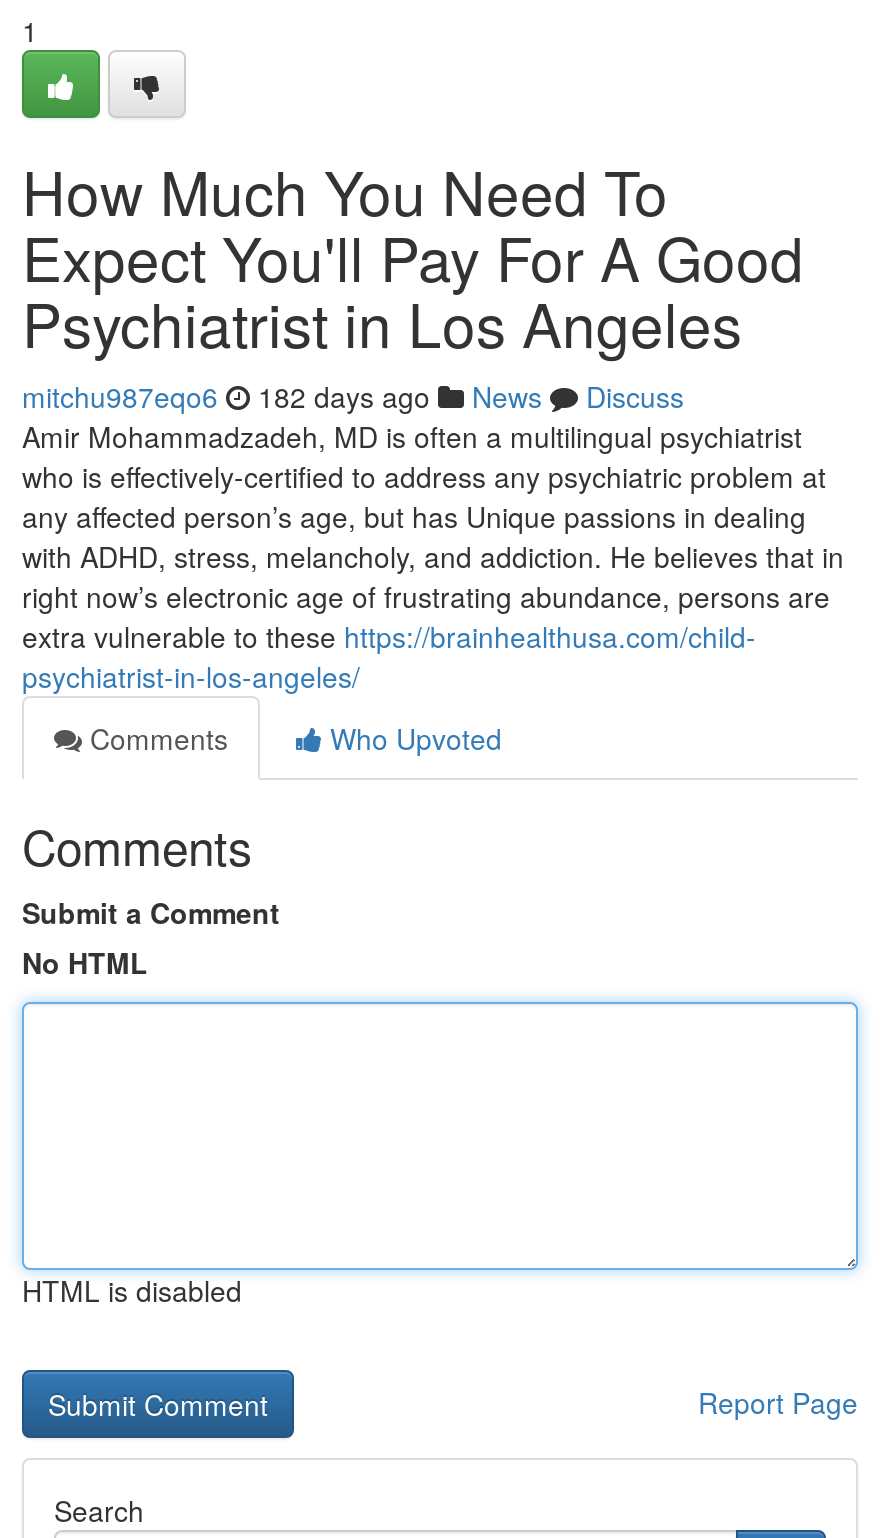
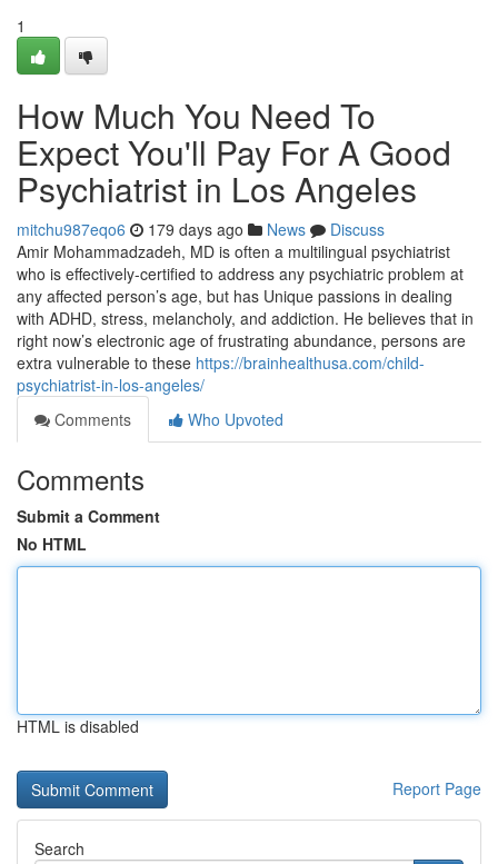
[22,376,684,416] mitchu987eqo6 182 days ago News Discuss -> [17,218,385,240] mitchu987eqo6 179 days ago News Discuss

